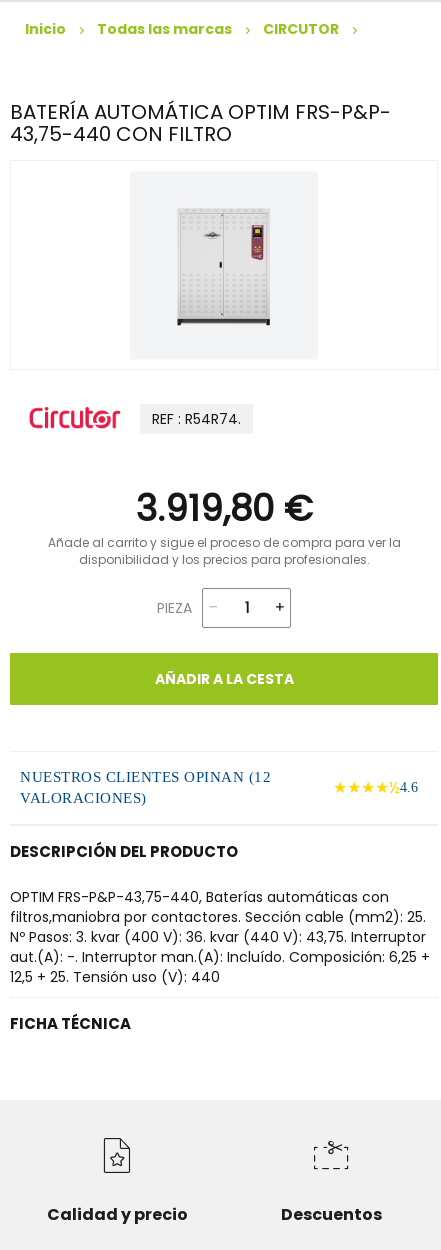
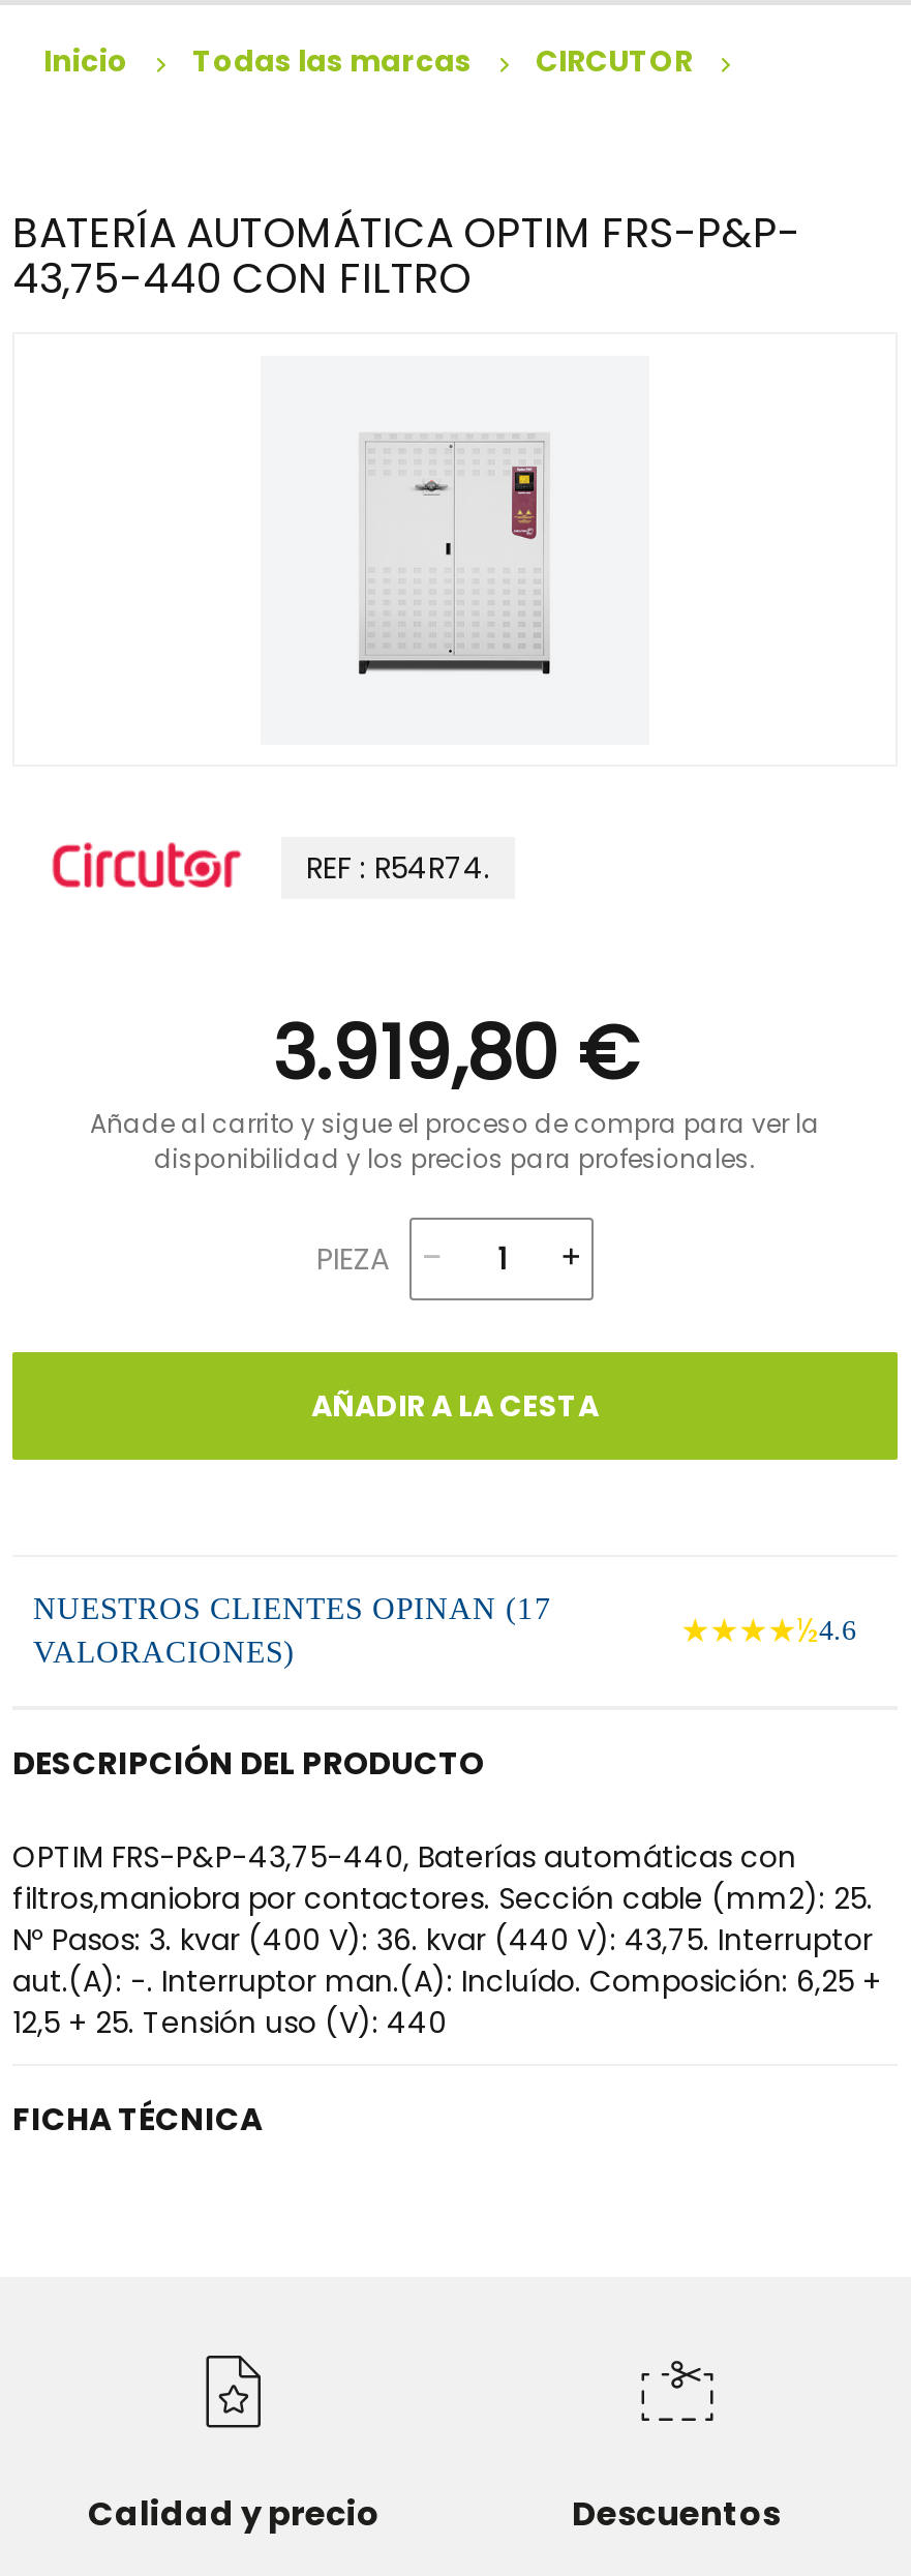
[20,769,271,785] NUESTROS CLIENTES OPINAN (12 -> [33,1593,552,1626] NUESTROS CLIENTES OPINAN (17

